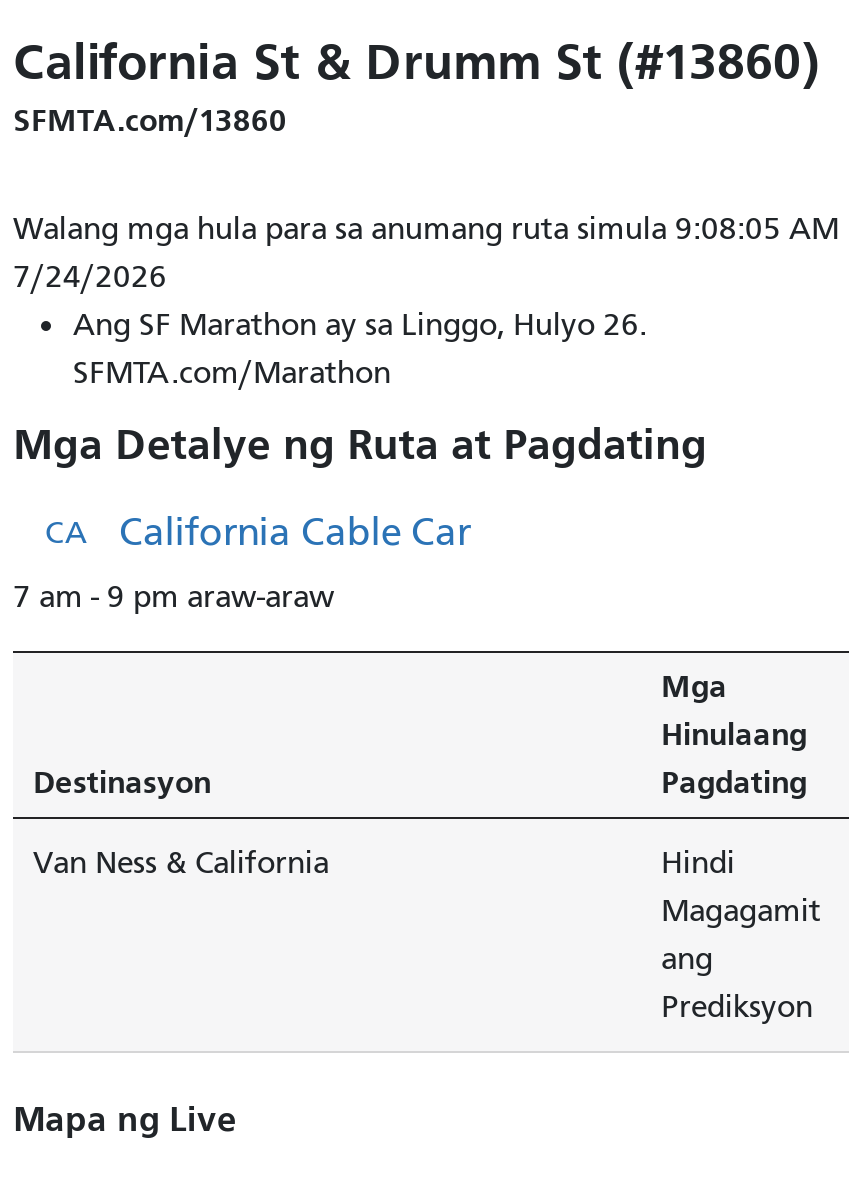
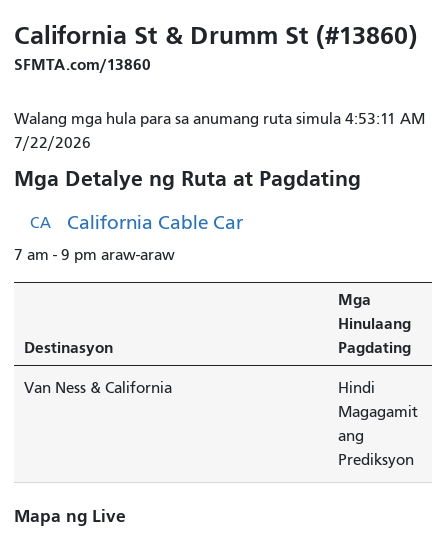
[13,210,839,390] Walang mga hula para sa anumang ruta simula 9:08:05 AM | 7/24/2026 | Ang SF Marathon ay sa Linggo, Hulyo 26. | SFMTA.com/Marathon -> [14,110,425,152] Walang mga hula para sa anumang ruta simula 4:53:11 AM | 7/22/2026

